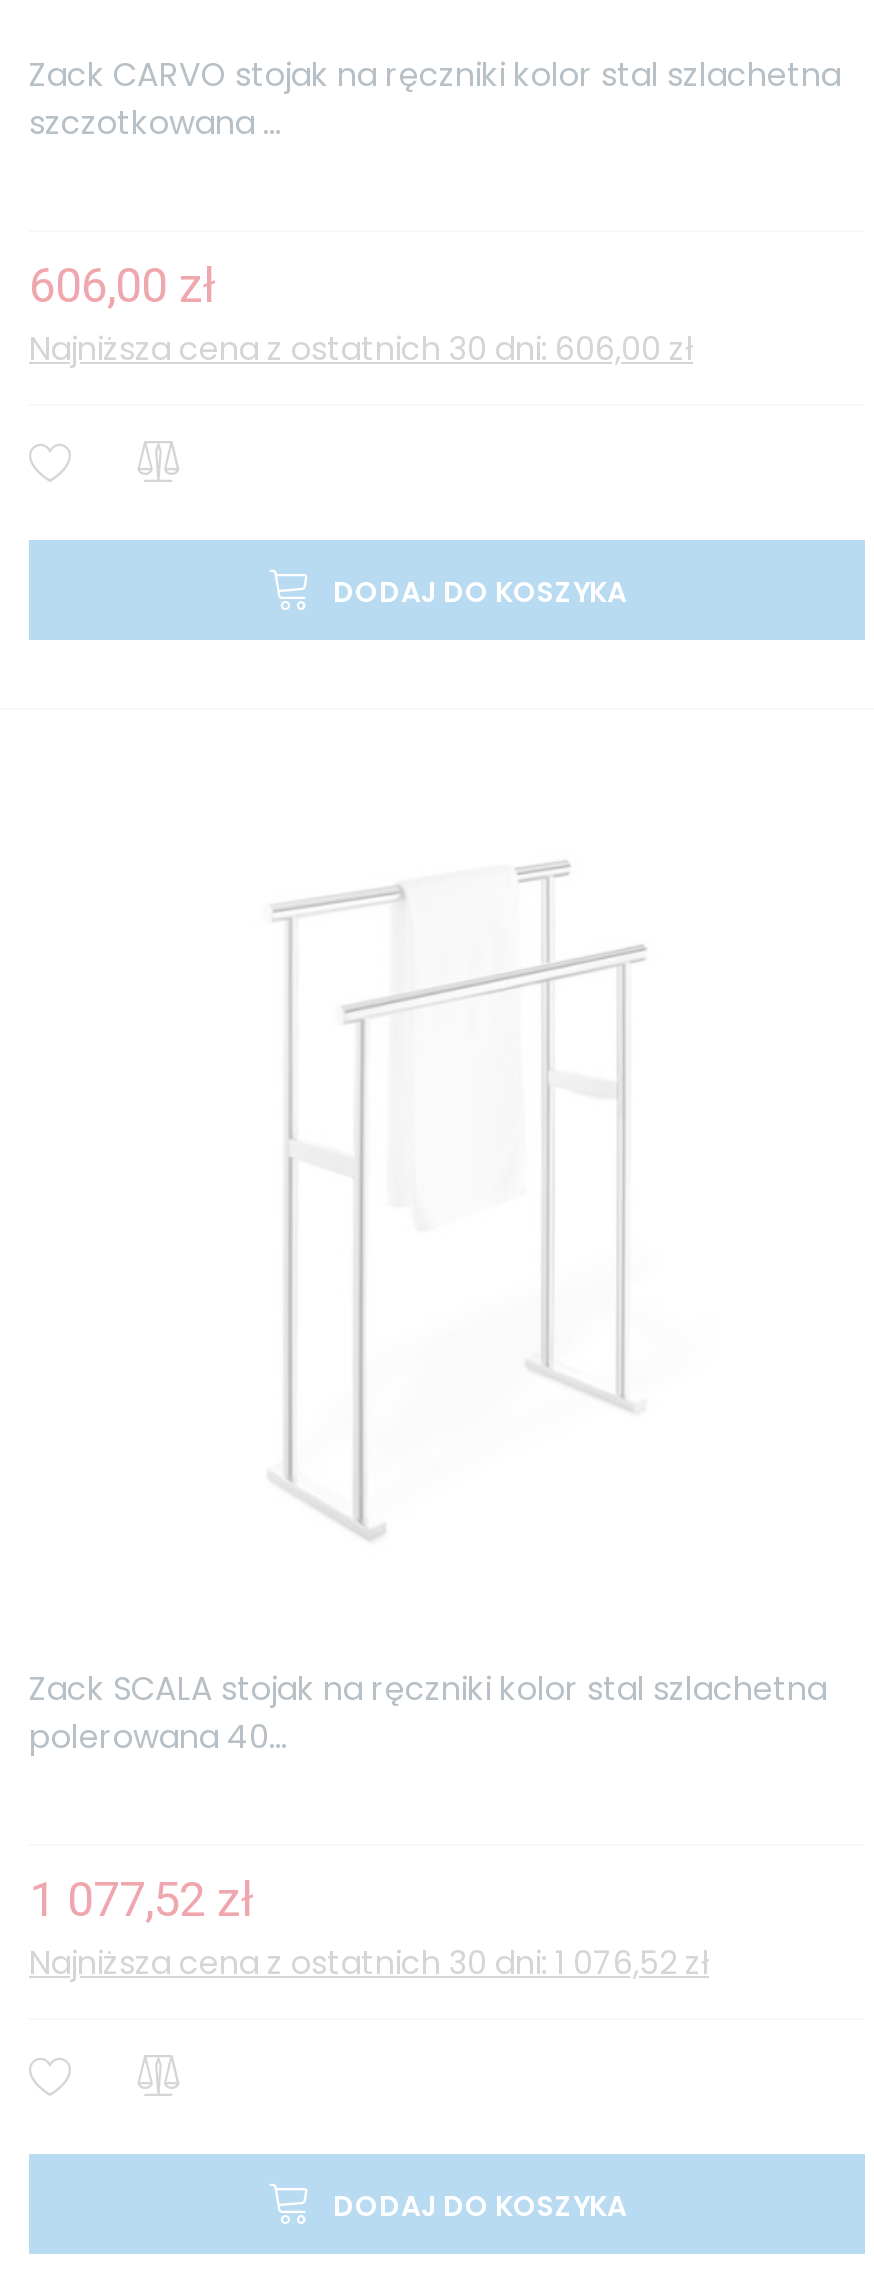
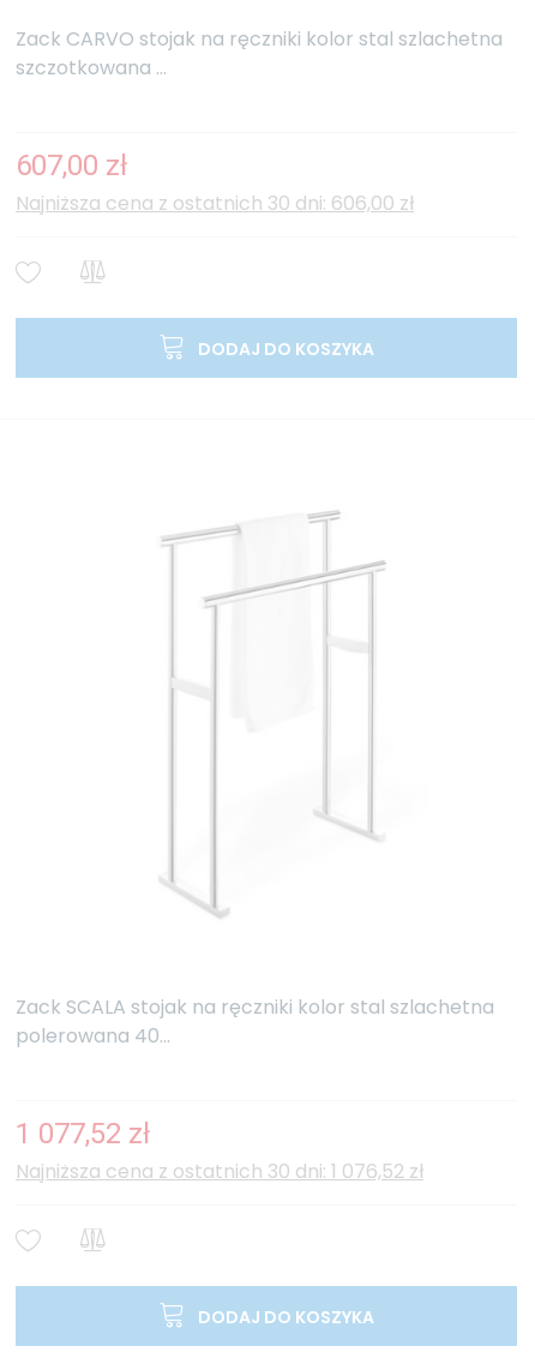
[29,258,217,314] 606,00 zł -> [16,149,128,182] 607,00 zł

